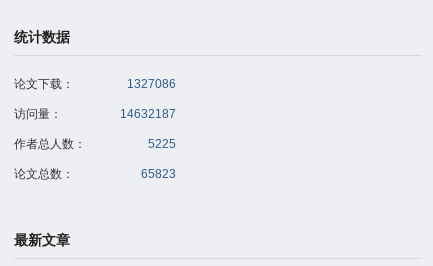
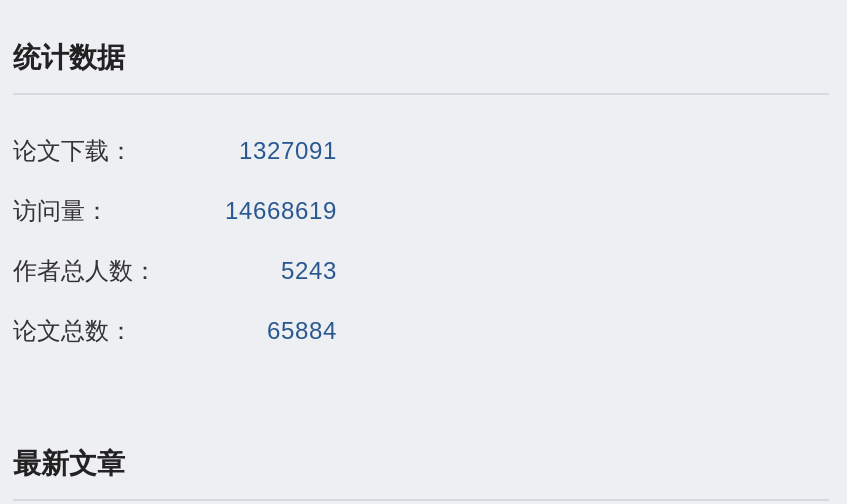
[127,76,176,90] 1327086 -> [239,136,337,164] 1327091
[120,106,176,120] 14632187 -> [225,196,337,224] 14668619
[148,136,176,150] 5225 -> [281,256,337,284] 5243
[141,166,176,180] 65823 -> [267,316,337,344] 65884

